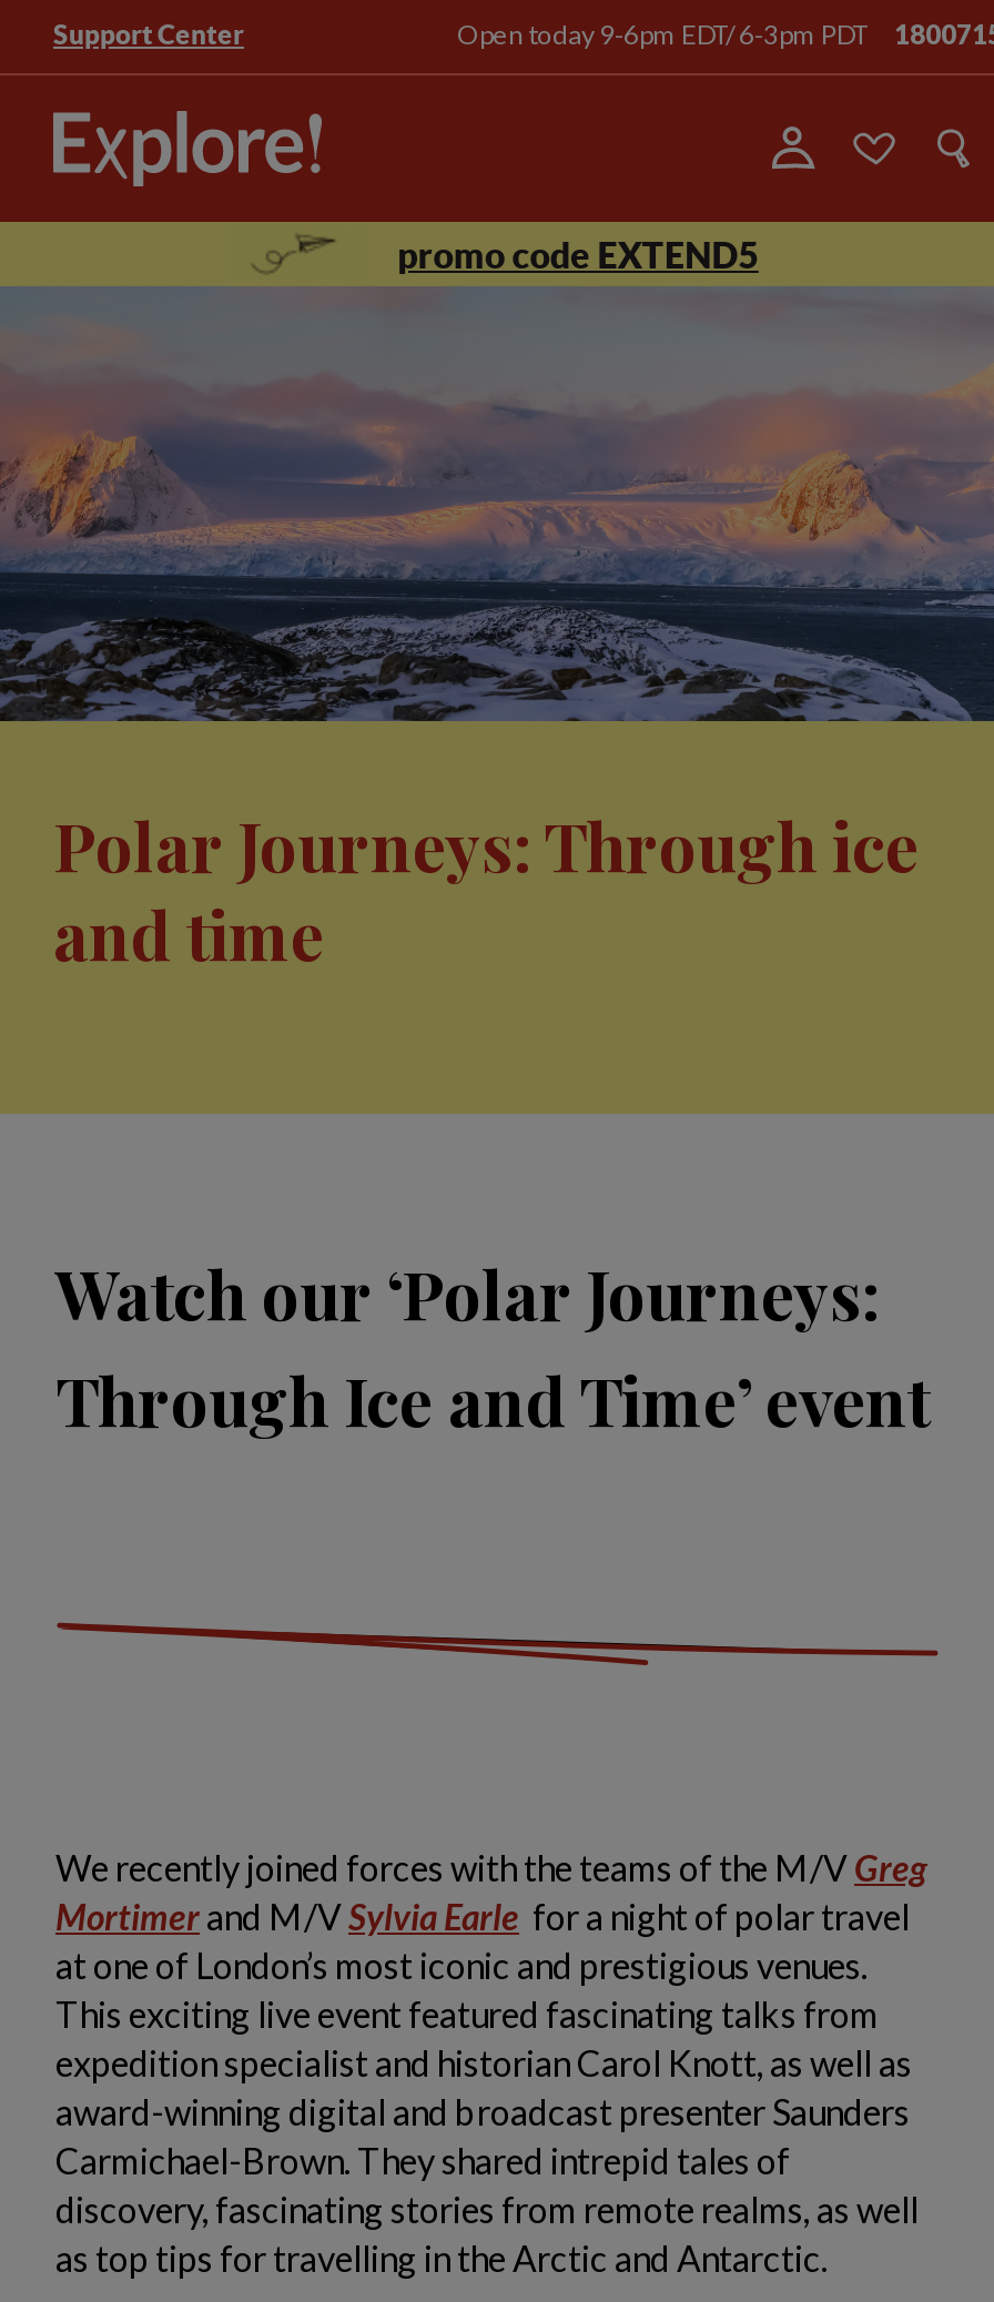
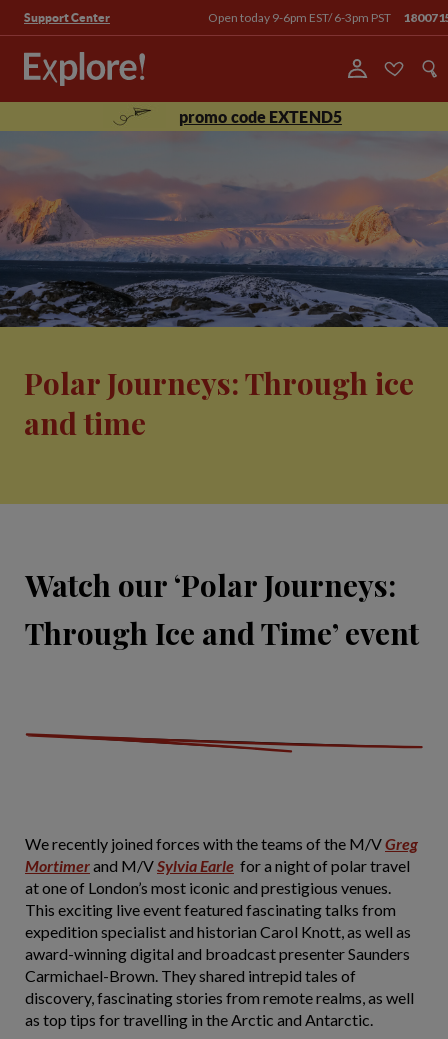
[457,18,868,51] Open today 9-6pm EDT/ 6-3pm PDT -> [208,10,391,25] Open today 9-6pm EST/ 6-3pm PST

